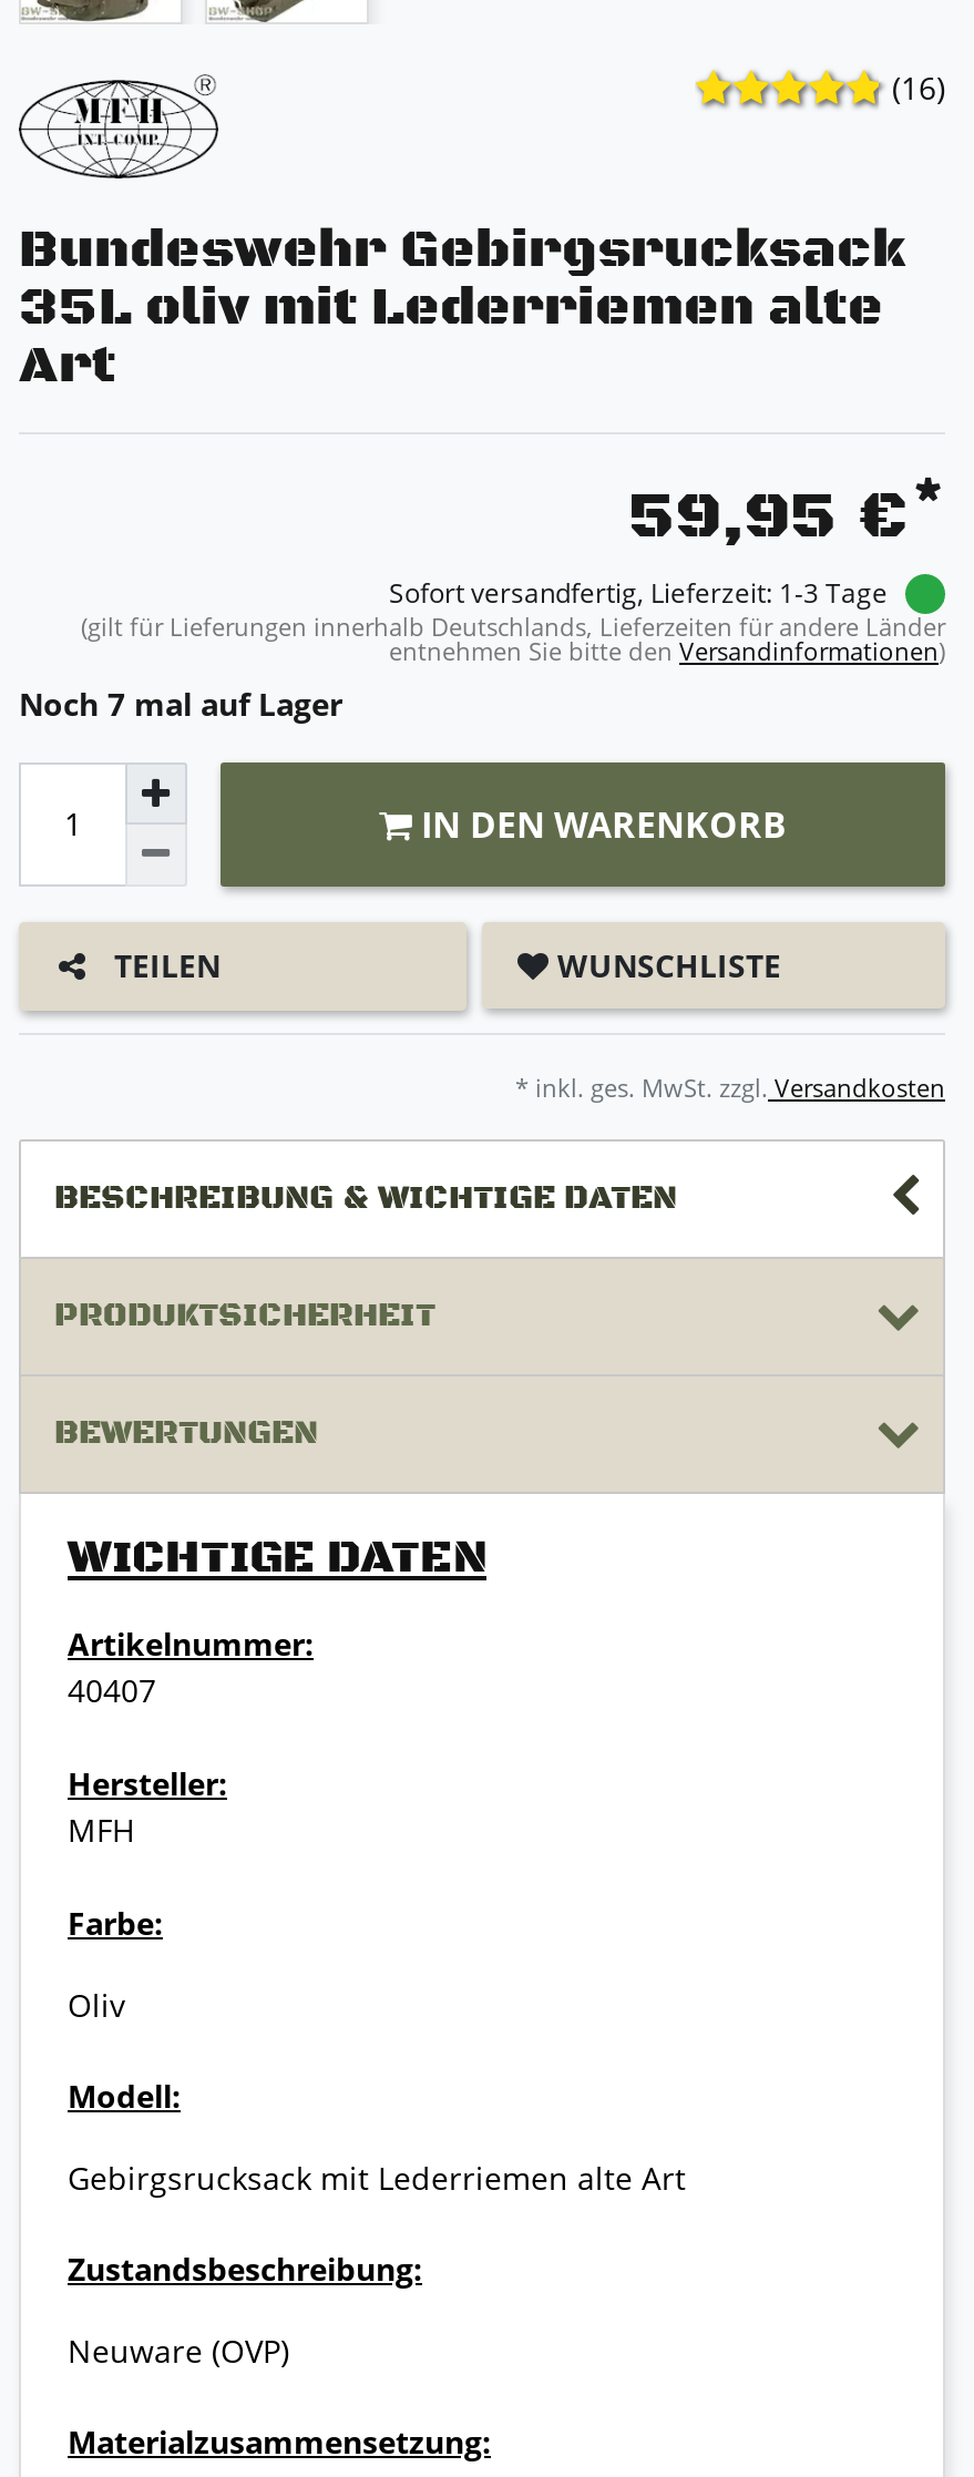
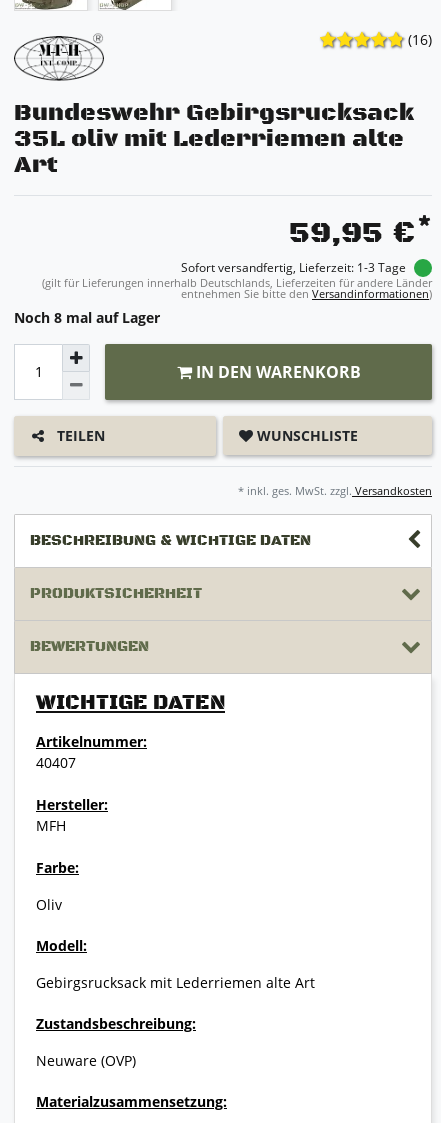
[19,682,342,725] Noch 7 mal auf Lager -> [14,308,160,327] Noch 8 mal auf Lager

